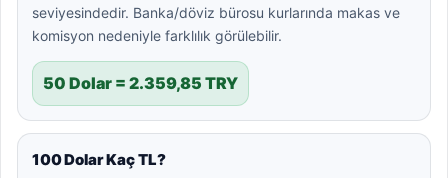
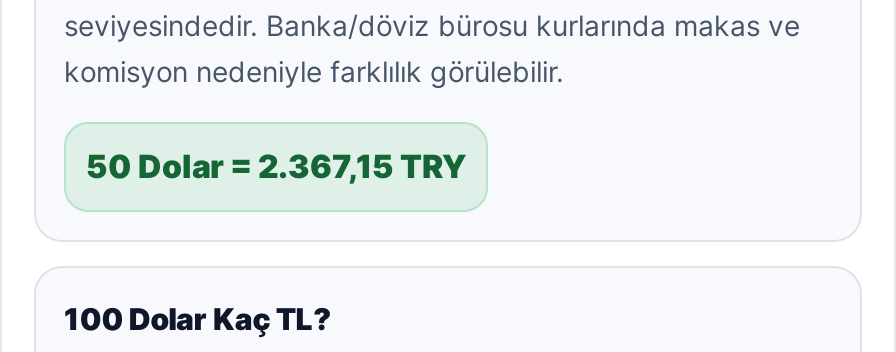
[43,73,238,93] 50 Dolar = 2.359,85 TRY -> [86,146,466,186] 50 Dolar = 2.367,15 TRY

